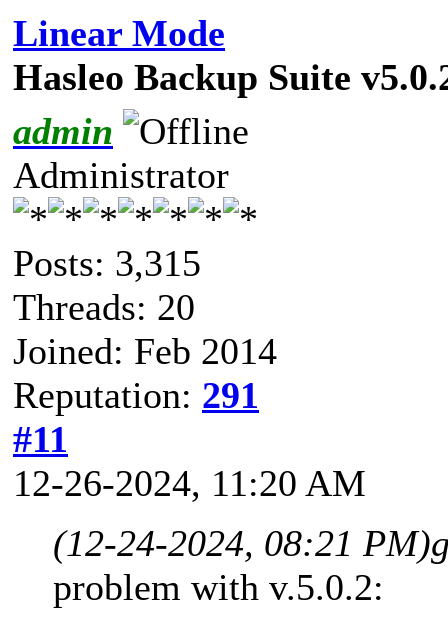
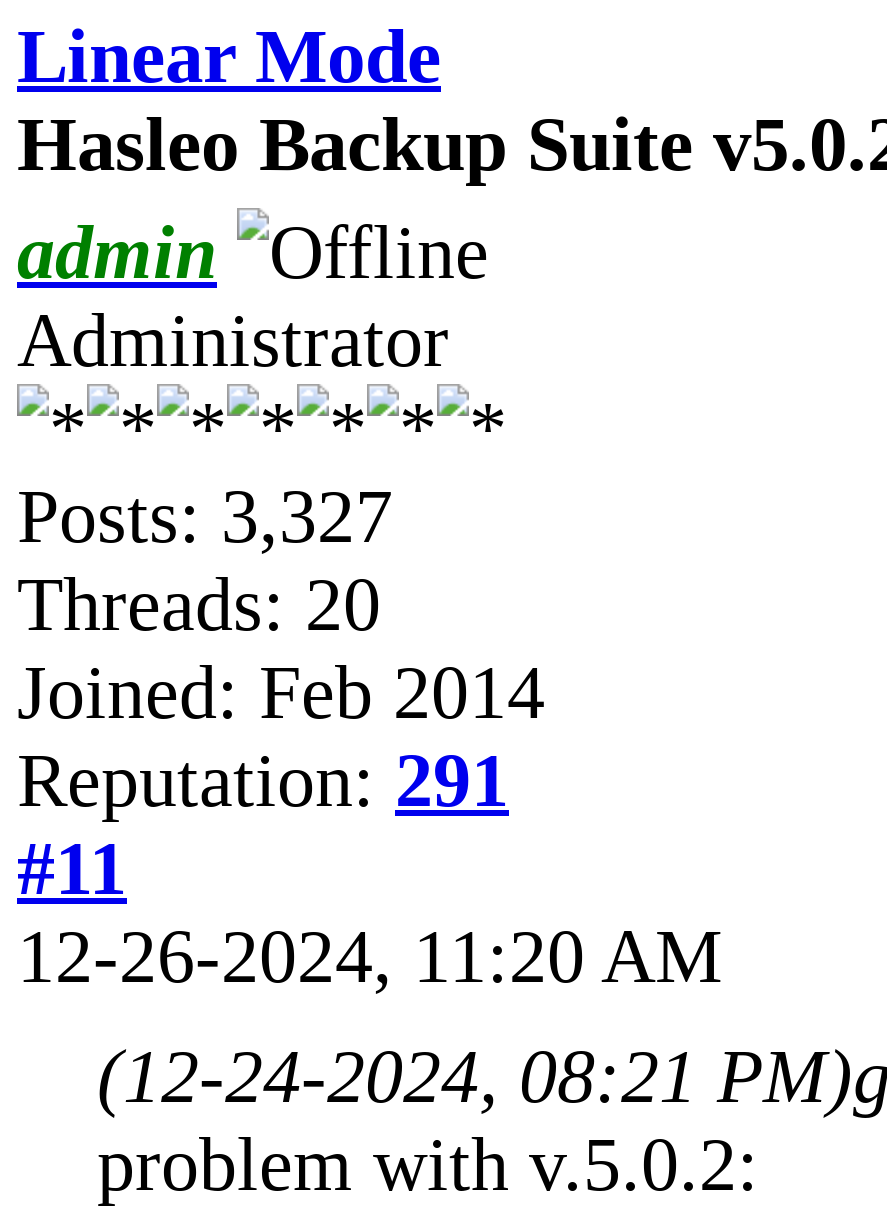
[13,242,201,284] Posts: 3,315 -> [17,473,393,557] Posts: 3,327

